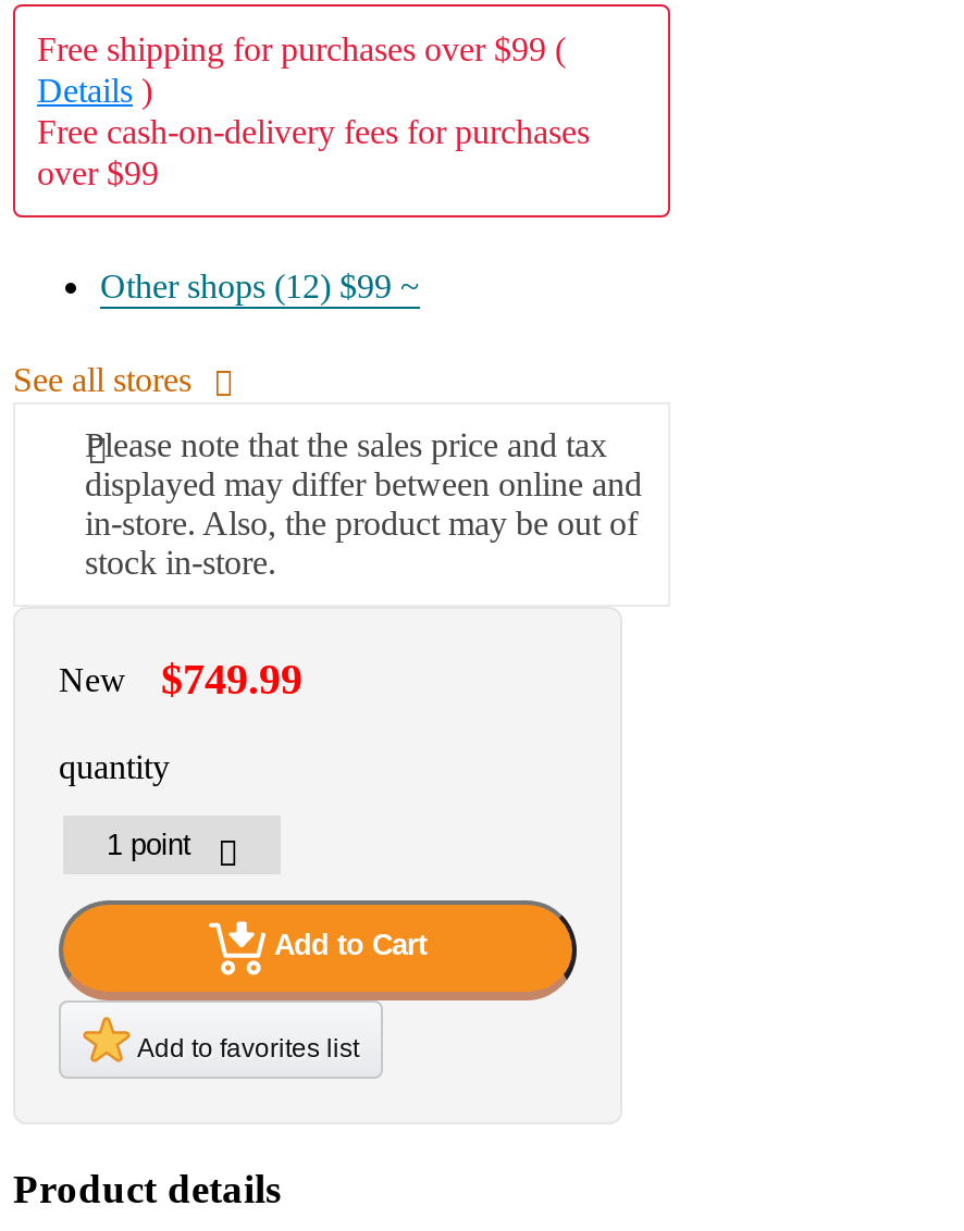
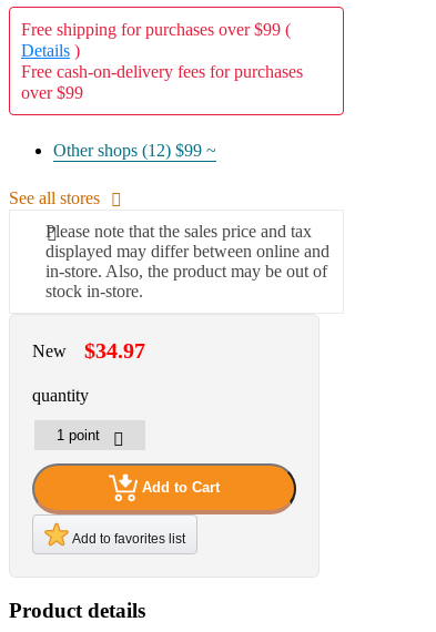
[59,654,302,702] New $749.99 -> [32,338,145,363] New $34.97

